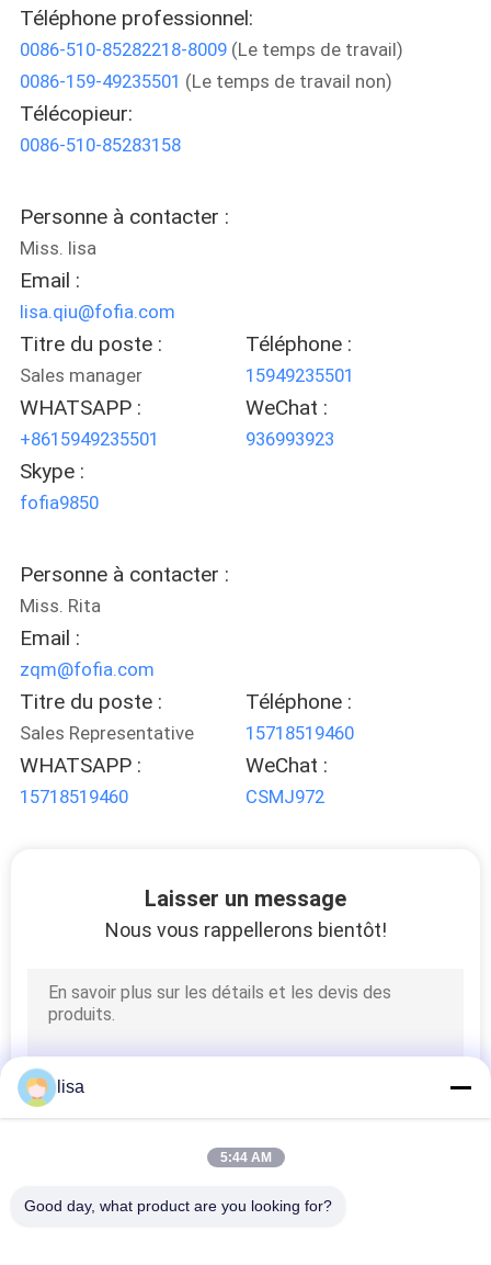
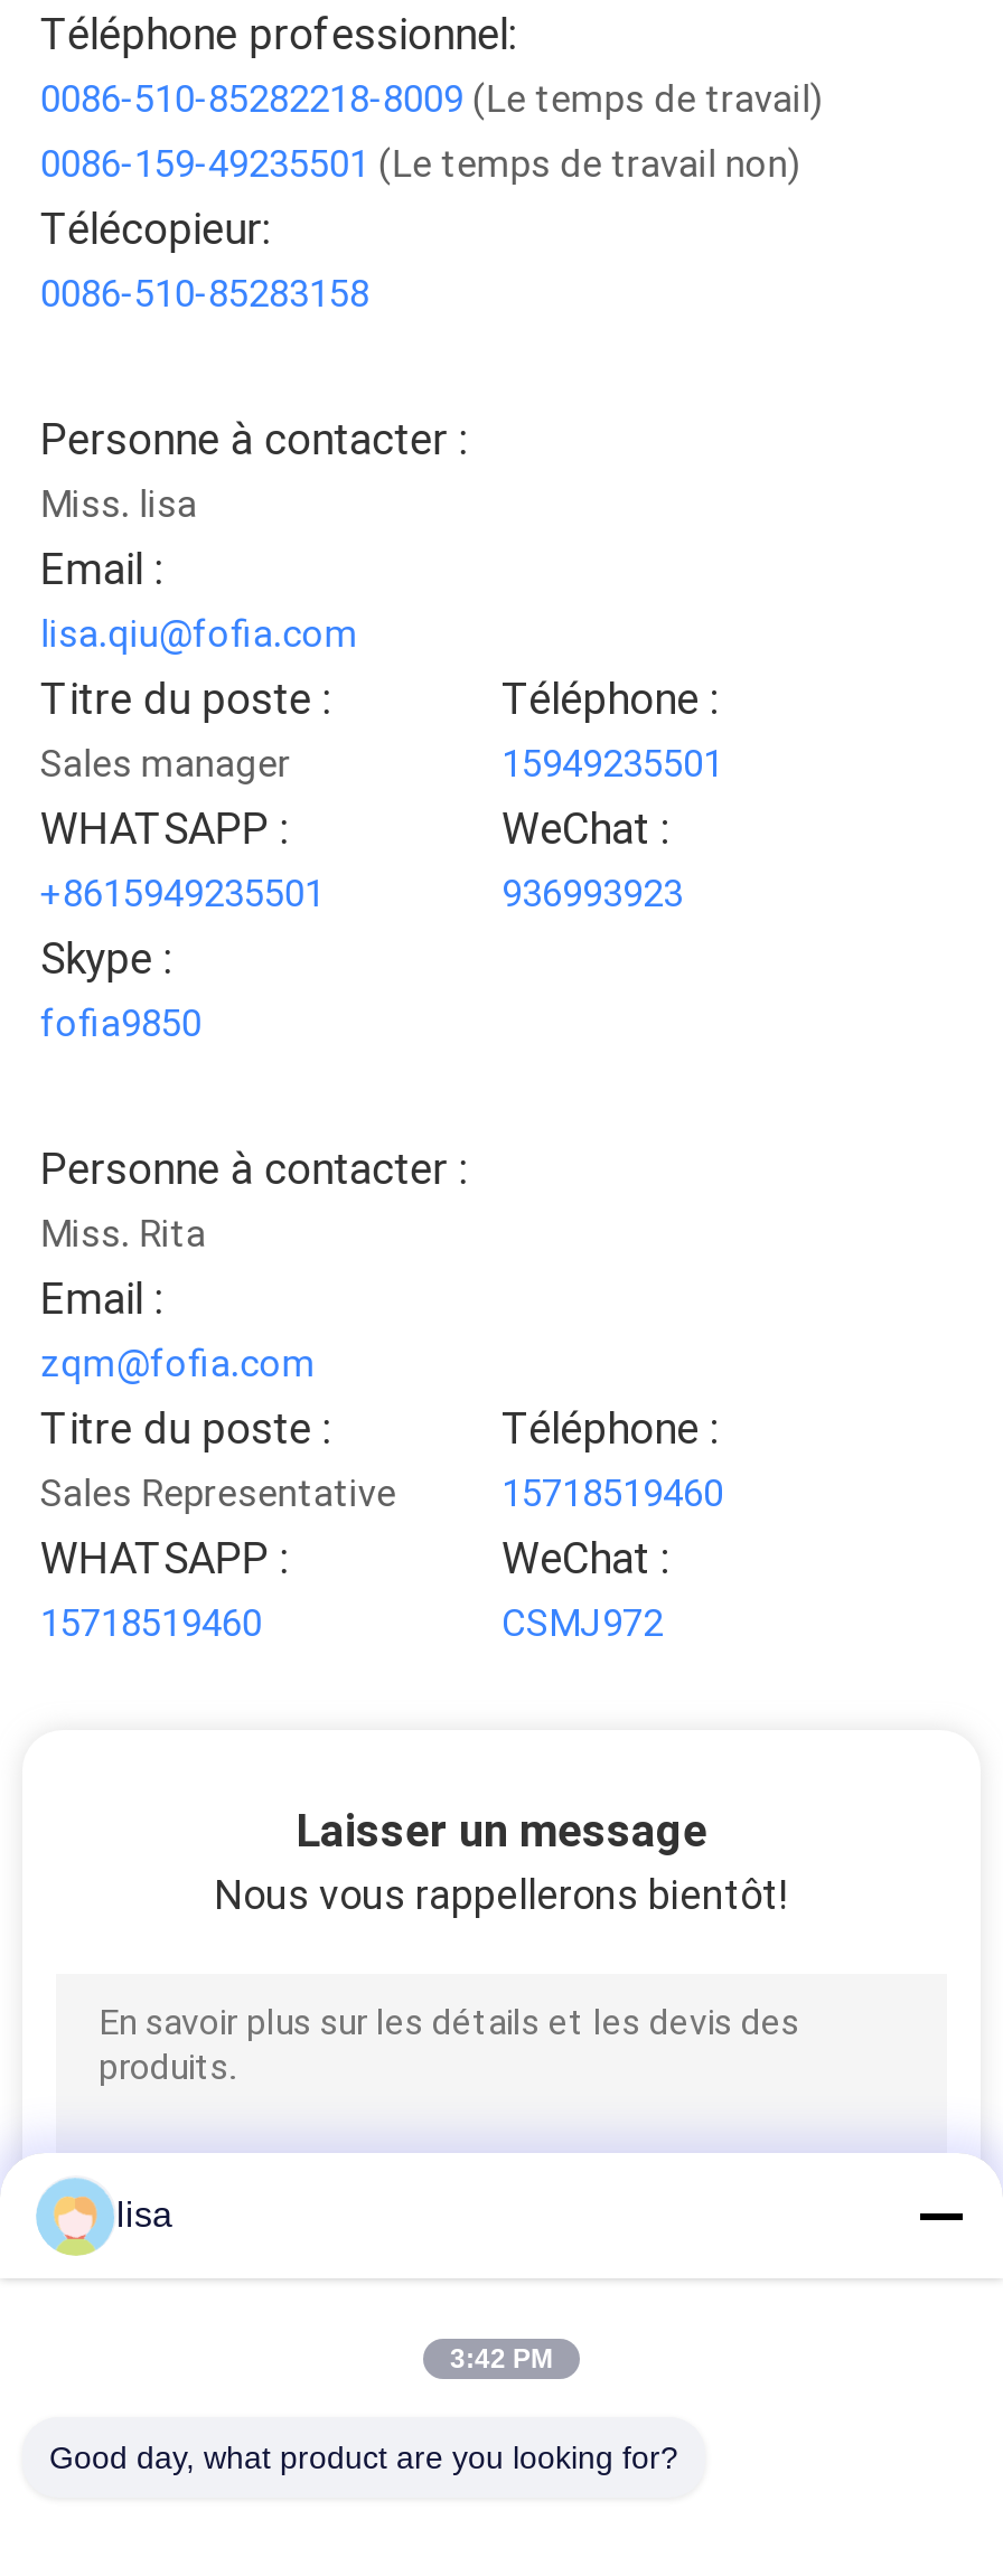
[220,1150,271,1165] 5:44 AM -> [450,2343,553,2375] 3:42 PM

